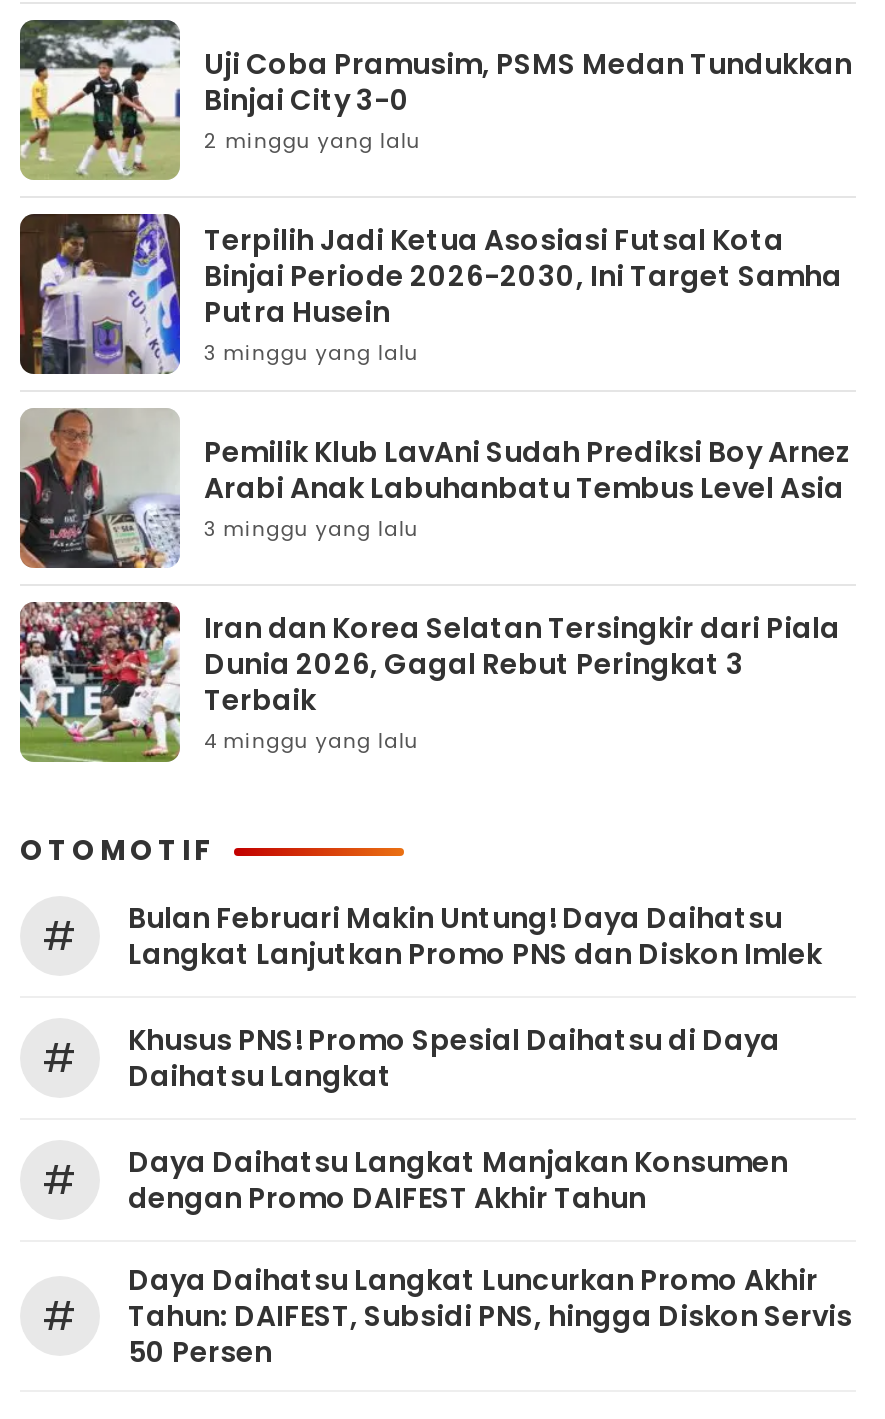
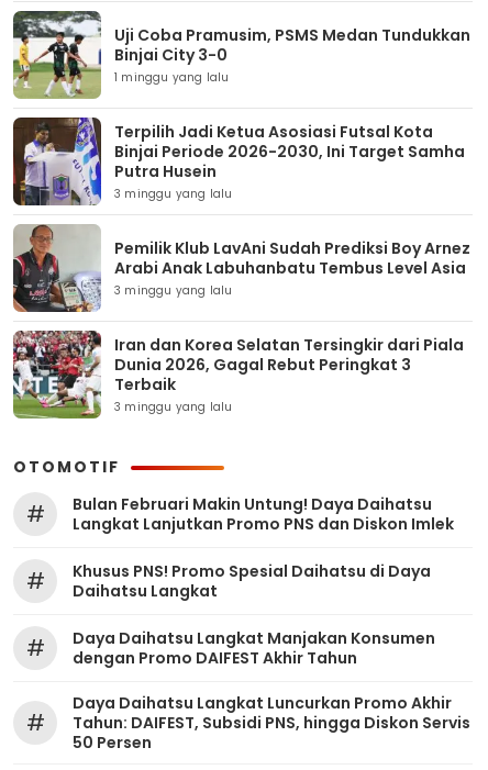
[204,126,421,156] 2 minggu yang lalu -> [114,69,229,86] 1 minggu yang lalu
[204,726,419,756] 4 minggu yang lalu -> [114,399,233,415] 3 minggu yang lalu

